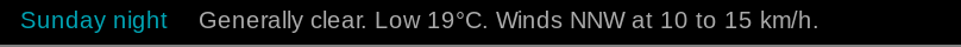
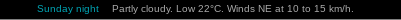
[199,7,819,33] Generally clear. Low 19°C. Winds NNW at 10 to 15 km/h. -> [112,3,354,14] Partly cloudy. Low 22°C. Winds NE at 10 to 15 km/h.

